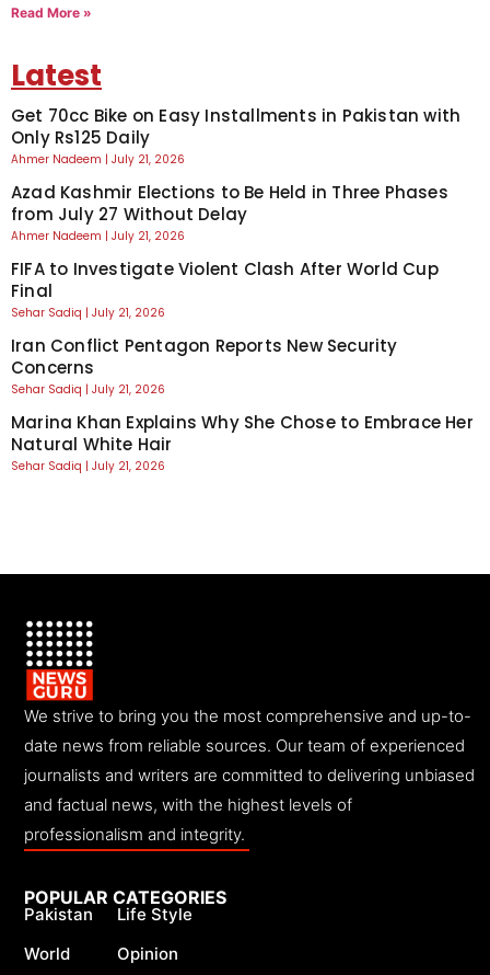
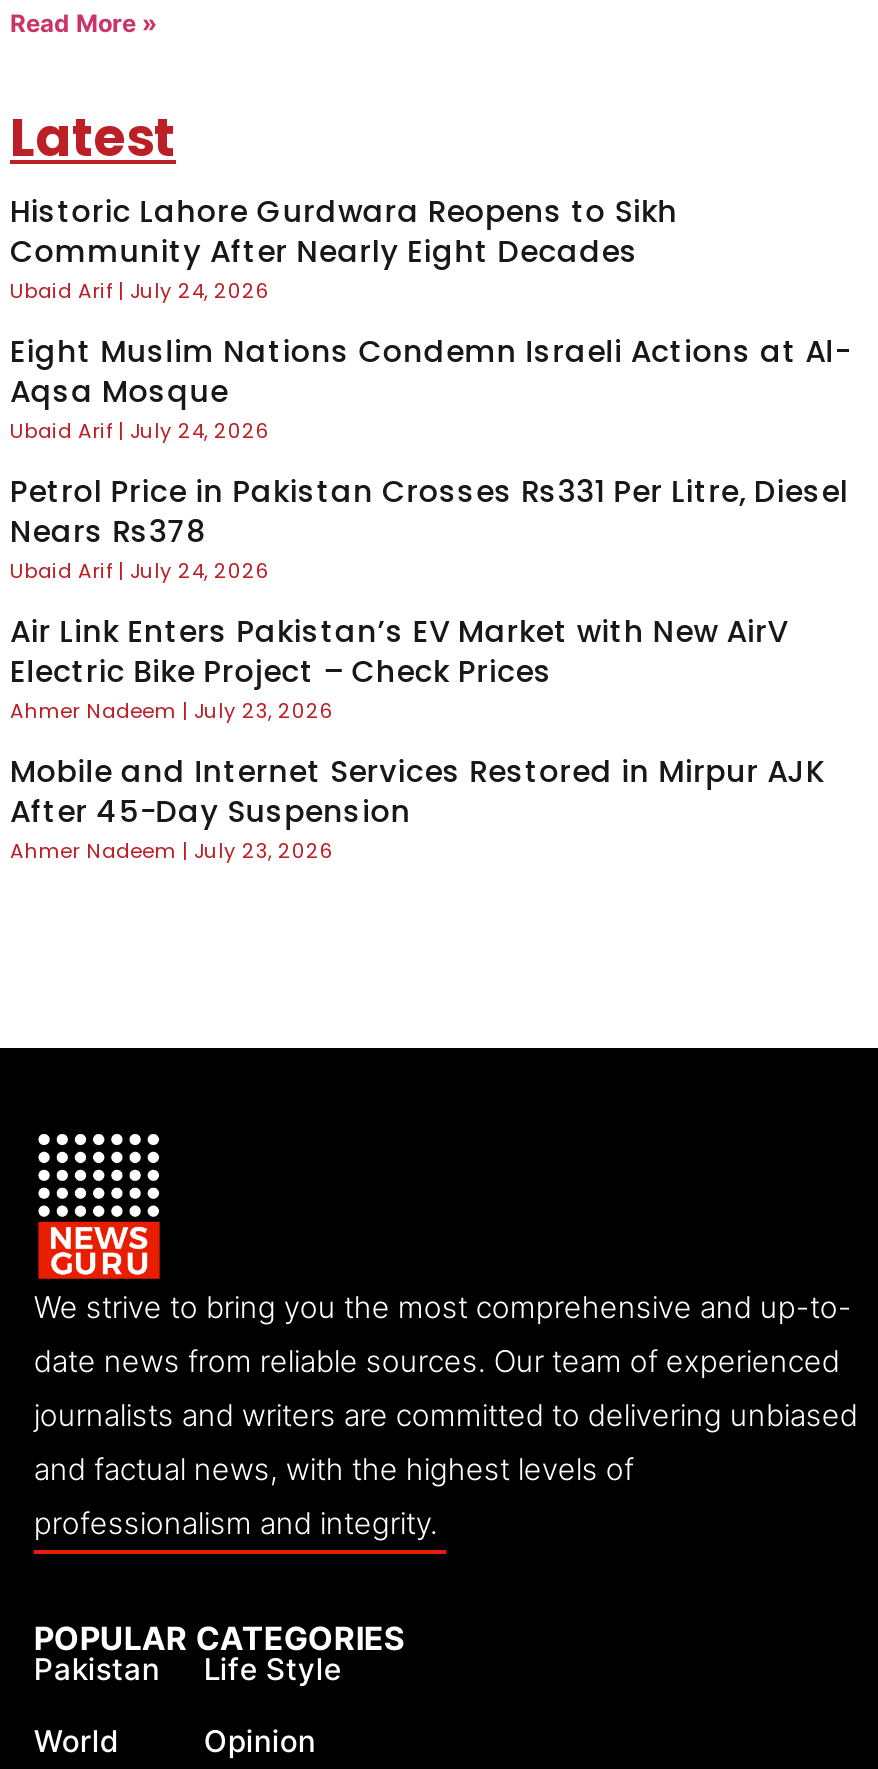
[11,104,461,167] Get 70cc Bike on Easy Installments in Pakistan with | Only Rs125 Daily | Ahmer Nadeem July 21, 2026 -> [10,189,678,305] Historic Lahore Gurdwara Reopens to Sikh | Community After Nearly Eight Decades | Ubaid Arif July 24, 2026
[11,180,448,244] Azad Kashmir Elections to Be Held in Three Phases | from July 27 Without Delay | Ahmer Nadeem July 21, 2026 -> [10,329,850,445] Eight Muslim Nations Condemn Israeli Actions at Al- | Aqsa Mosque | Ubaid Arif July 24, 2026
[11,257,438,321] FIFA to Investigate Violent Clash After World Cup | Final | Sehar Sadiq July 21, 2026 -> [10,469,848,585] Petrol Price in Pakistan Crosses Rs331 Per Litre, Diesel | Nears Rs378 | Ubaid Arif July 24, 2026
[11,334,398,397] Iran Conflict Pentagon Reports New Security | Concerns | Sehar Sadiq July 21, 2026 -> [10,609,788,725] Air Link Enters Pakistan’s EV Market with New AirV | Electric Bike Project – Check Prices | Ahmer Nadeem July 23, 2026
[11,410,473,474] Marina Khan Explains Why She Chose to Embrace Her | Natural White Hair | Sehar Sadiq July 21, 2026 -> [10,749,824,865] Mobile and Internet Services Restored in Mirpur AJK | After 45-Day Suspension | Ahmer Nadeem July 23, 2026

